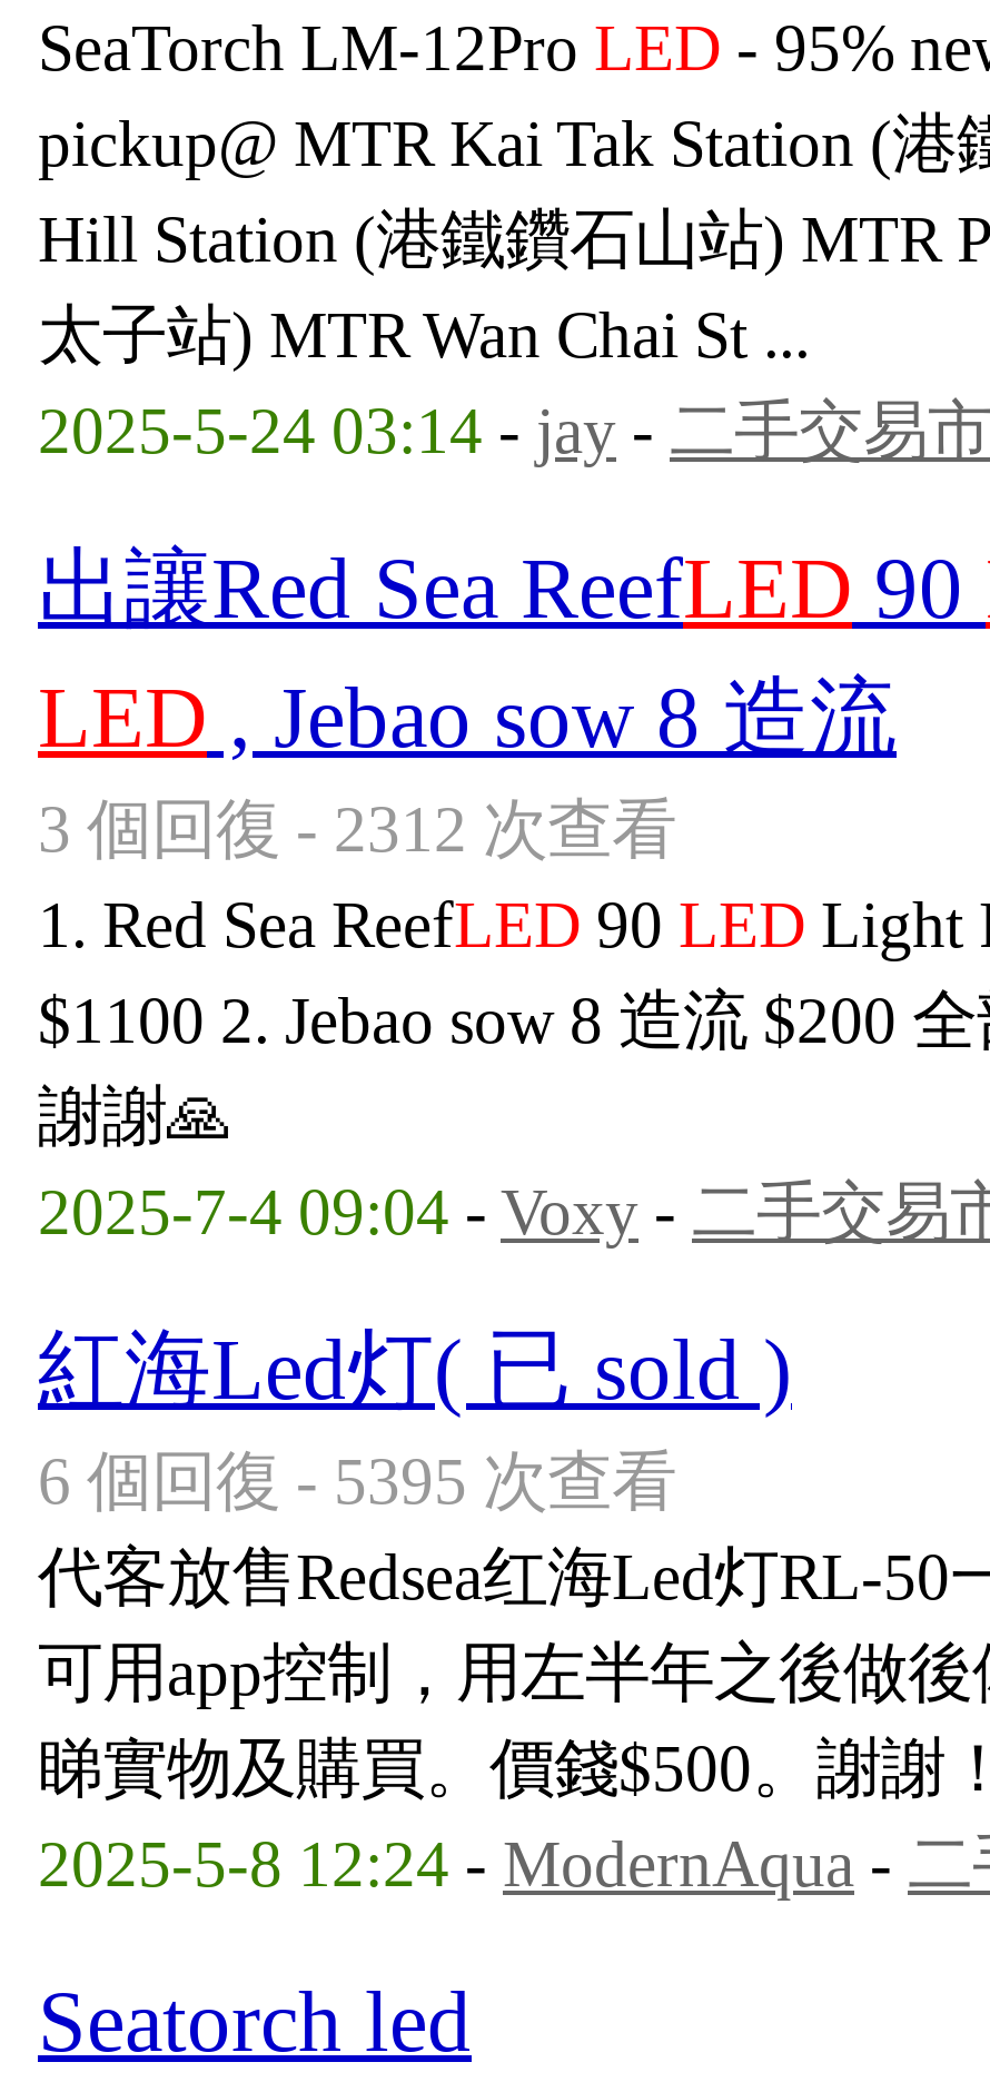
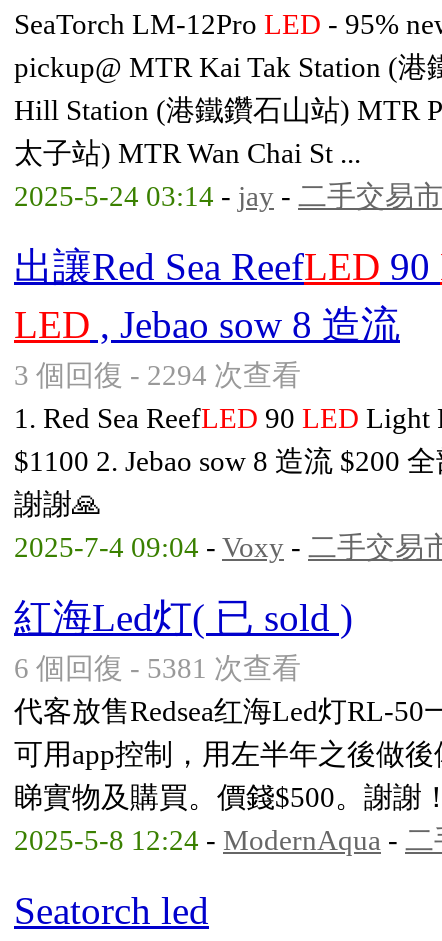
[38,793,676,865] 3 個回復 - 2312 次查看 -> [14,359,301,391] 3 個回復 - 2294 次查看
[38,1445,676,1517] 6 個回復 - 5395 次查看 -> [14,652,301,684] 6 個回復 - 5381 次查看

